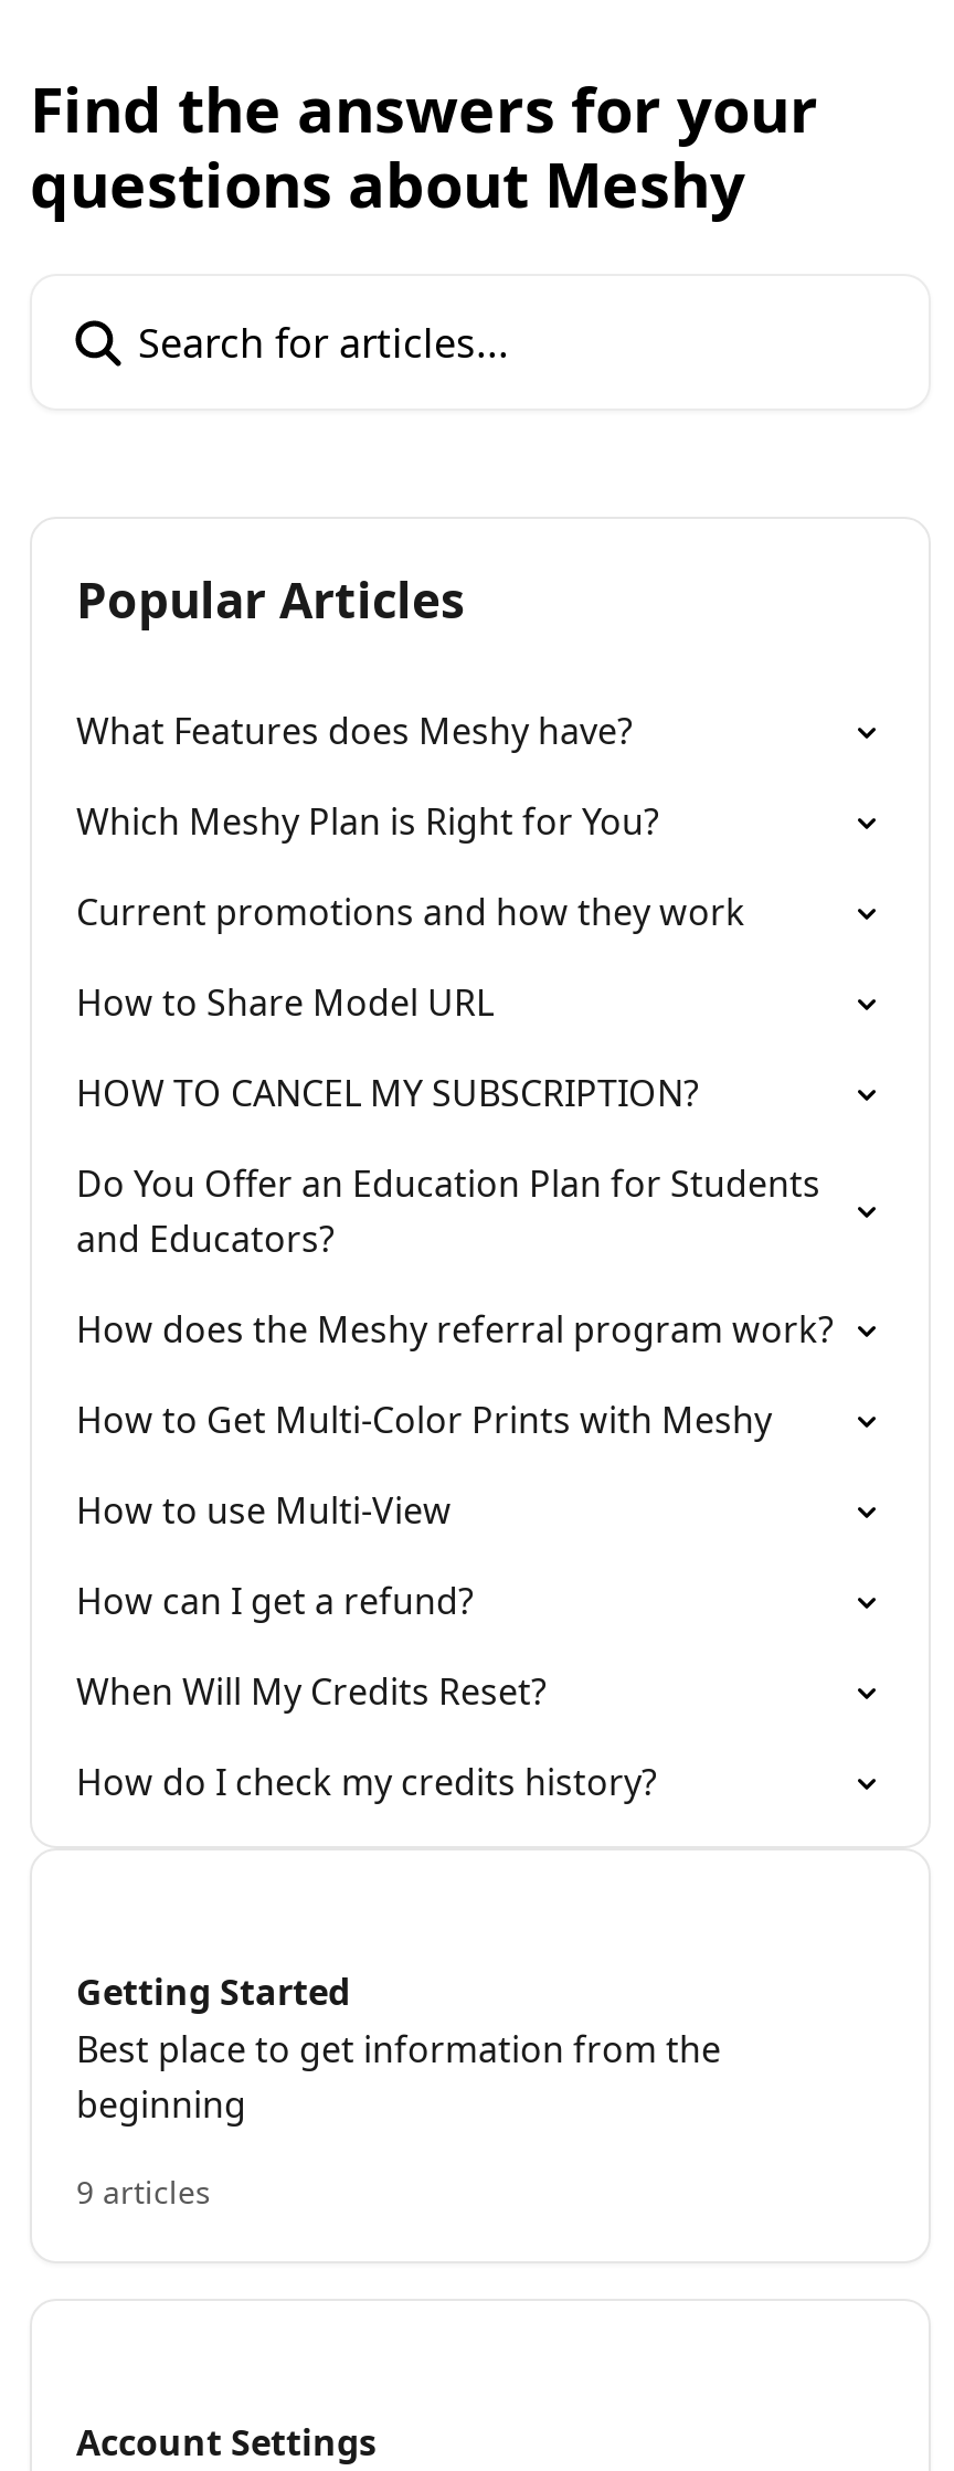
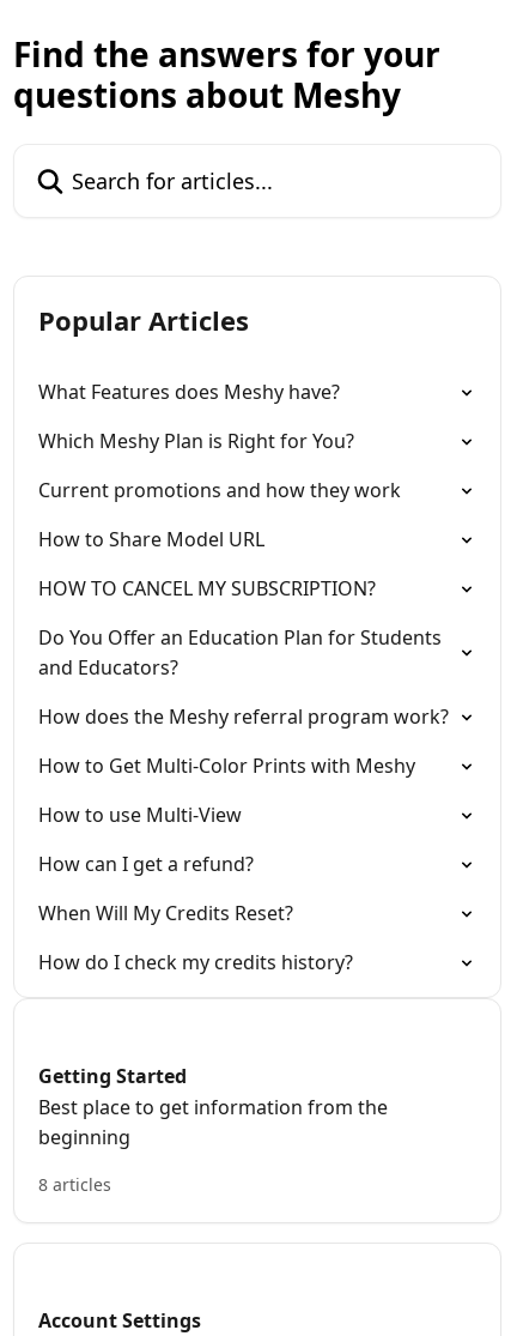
[76,2171,211,2213] 9 articles -> [38,1173,111,1196] 8 articles

